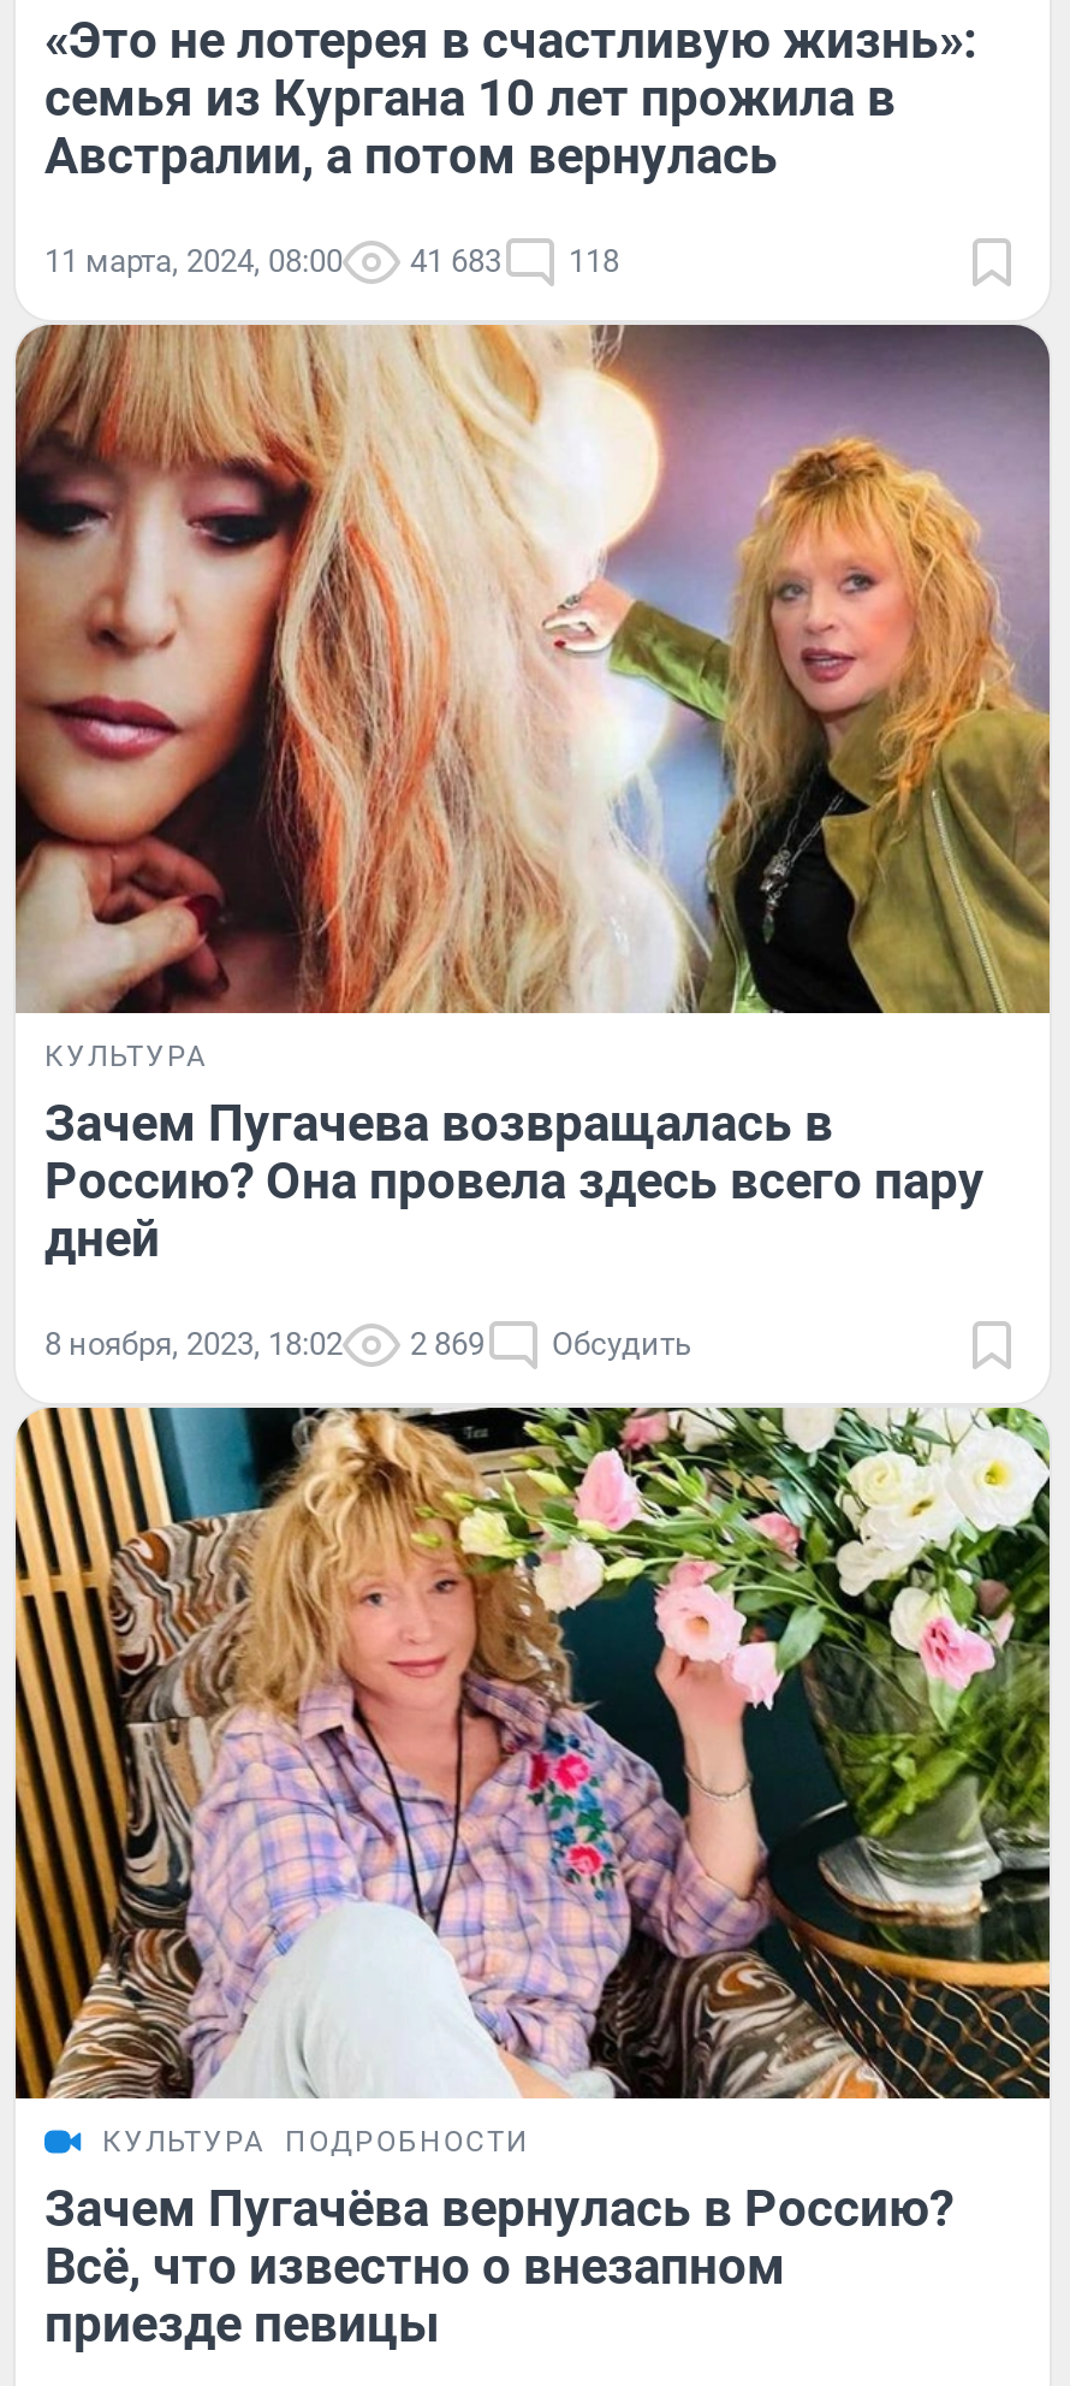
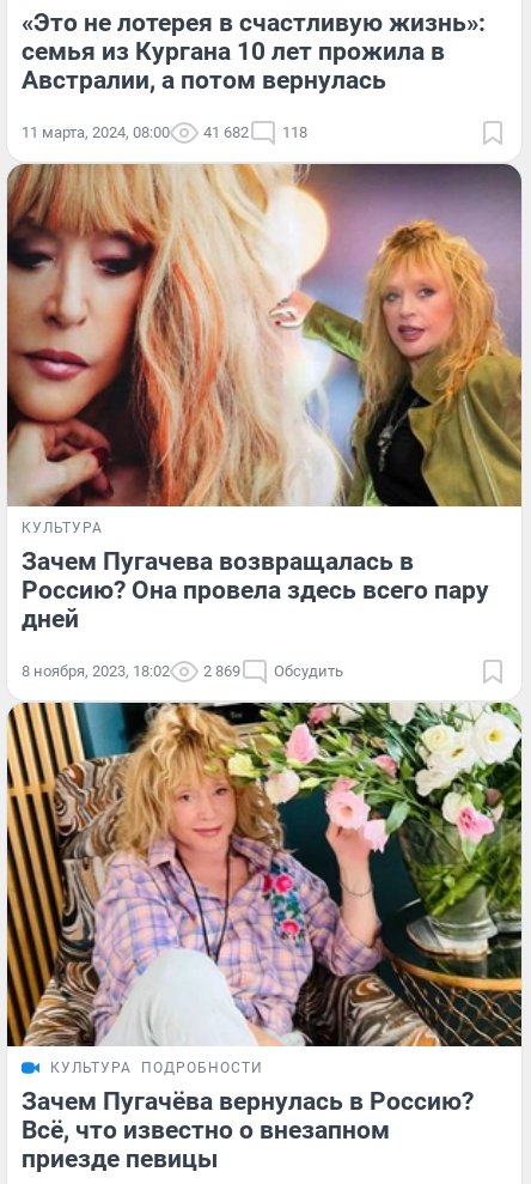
[44,242,619,278] 11 марта, 2024, 08:00 41 683 118 -> [22,123,307,141] 11 марта, 2024, 08:00 41 682 118

